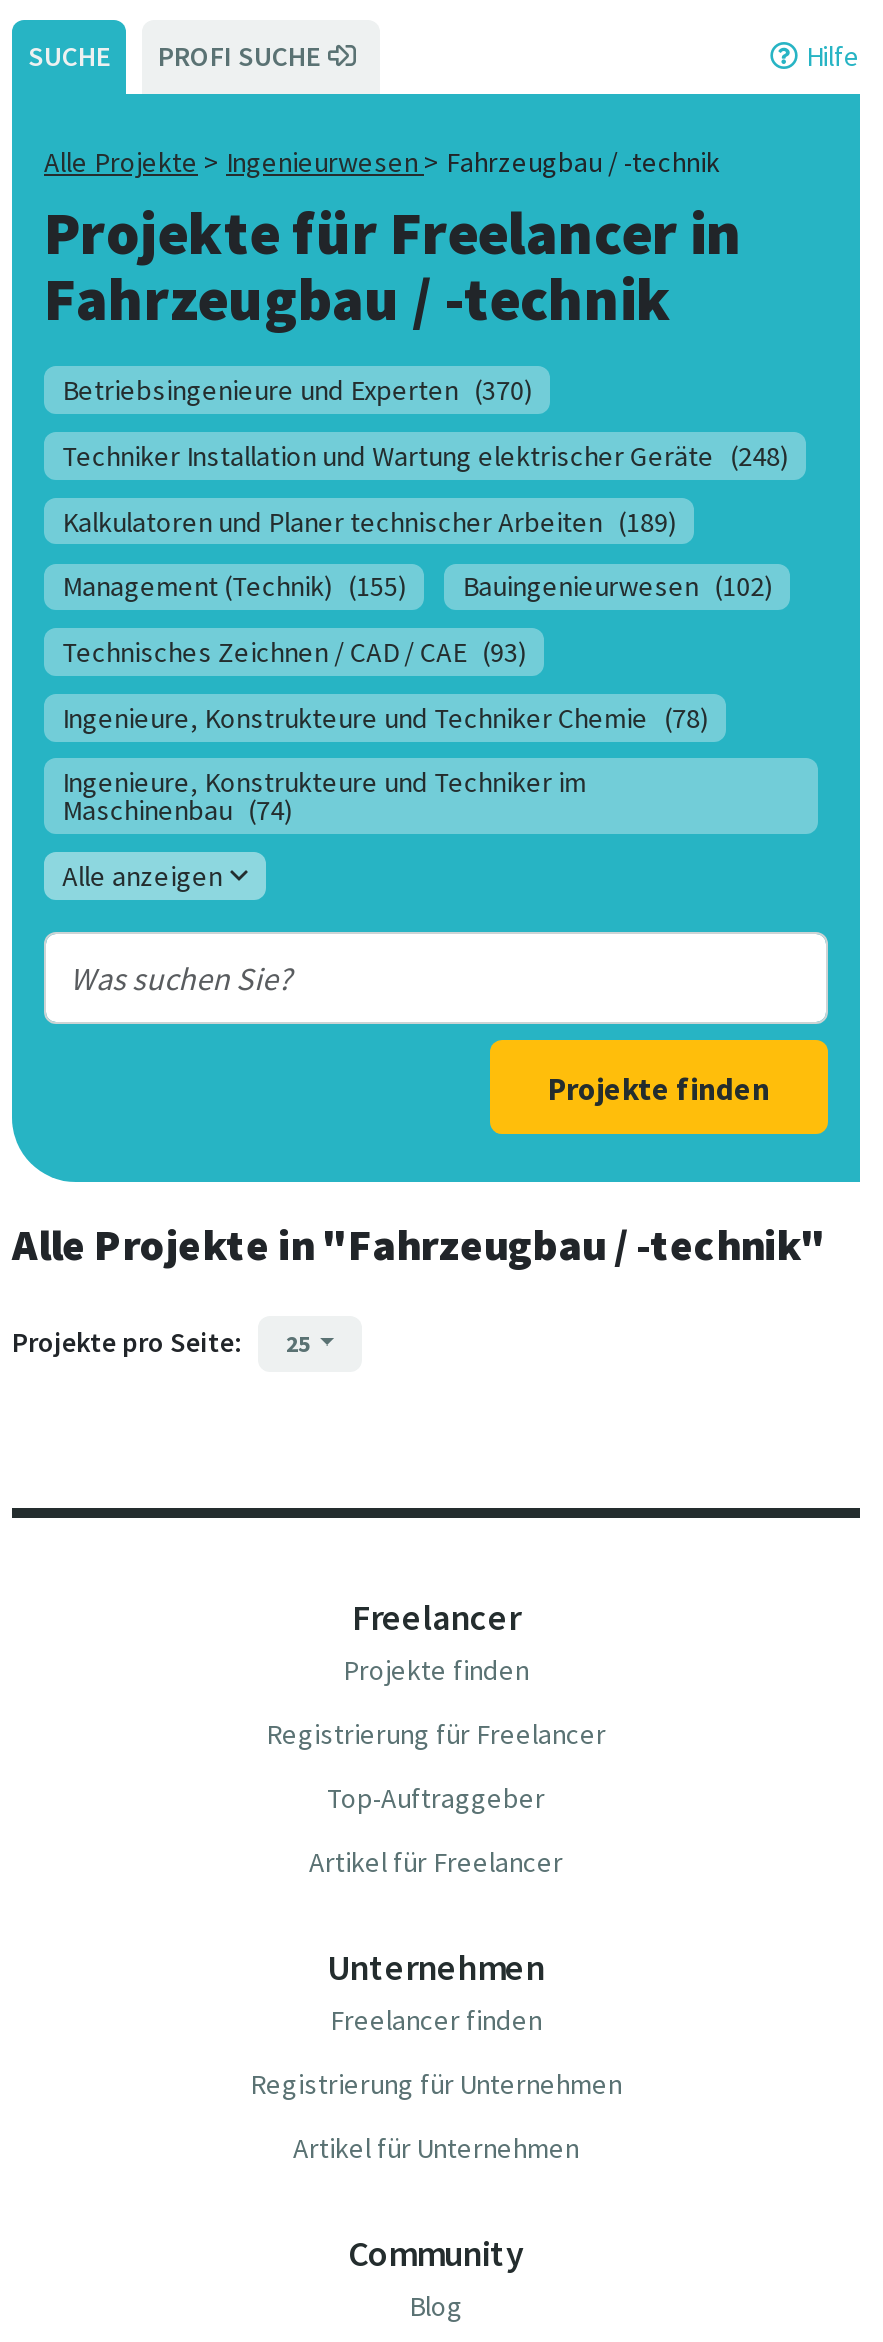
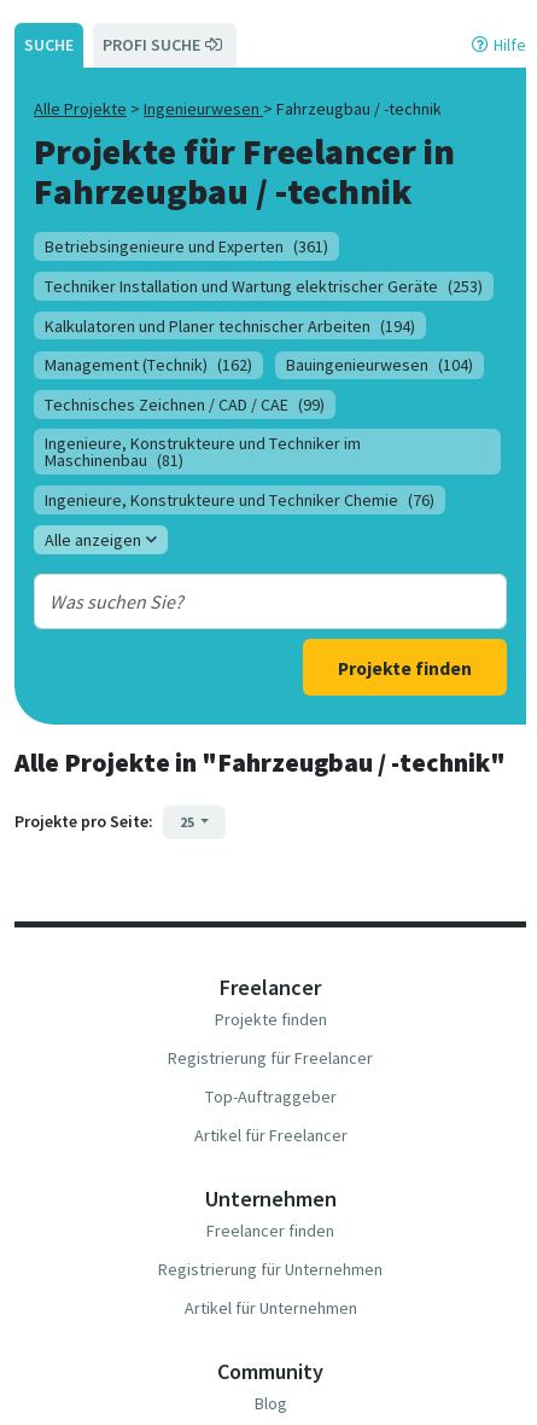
[62,372,788,736] Betriebsingenieure und Experten (370) | Techniker Installation und Wartung elektrischer Geräte (248) | Kalkulatoren und Planer technischer Arbeiten (189) | Management (Technik) (155) | Bauingenieurwesen (102) | Technisches Zeichnen / CAD / CAE (93) | Ingenieure, Konstrukteure und Techniker Chemie (78) -> [45,235,483,416] Betriebsingenieure und Experten (361) | Techniker Installation und Wartung elektrischer Geräte (253) | Kalkulatoren und Planer technischer Arbeiten (194) | Management (Technik) (162) | Bauingenieurwesen (104) | Technisches Zeichnen / CAD / CAE (99)
moved [62,764,586,800] -> [45,432,361,454]: Ingenieure, Konstrukteure und Techniker im
[62,792,292,828] Maschinenbau (74) -> [45,449,435,511] Maschinenbau (81) | Ingenieure, Konstrukteure und Techniker Chemie (76)

